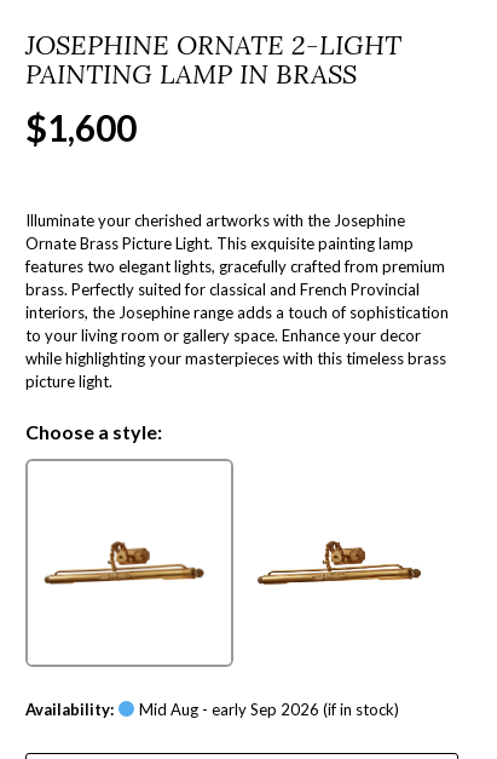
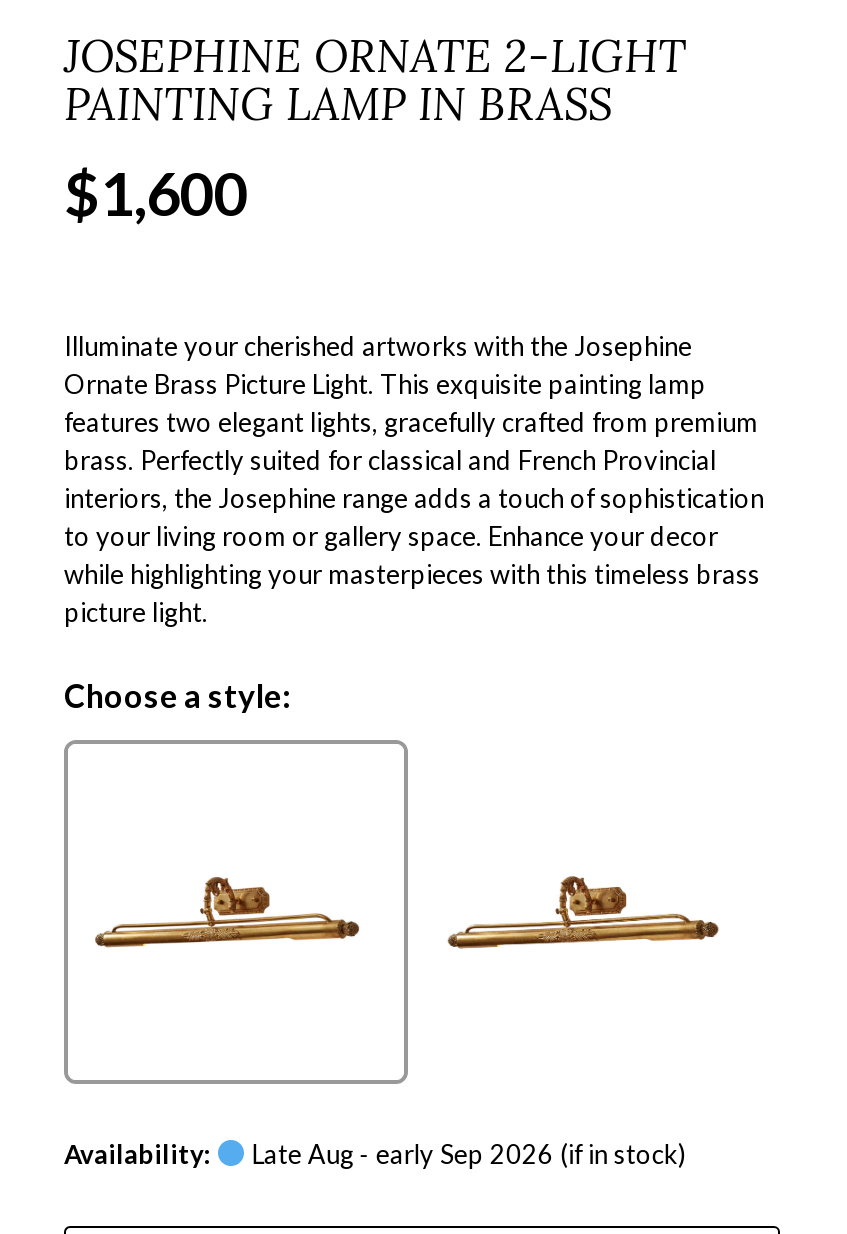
[135,699,399,719] Mid Aug - early Sep 2026 (if in stock) -> [246,1137,686,1169] Late Aug - early Sep 2026 (if in stock)

